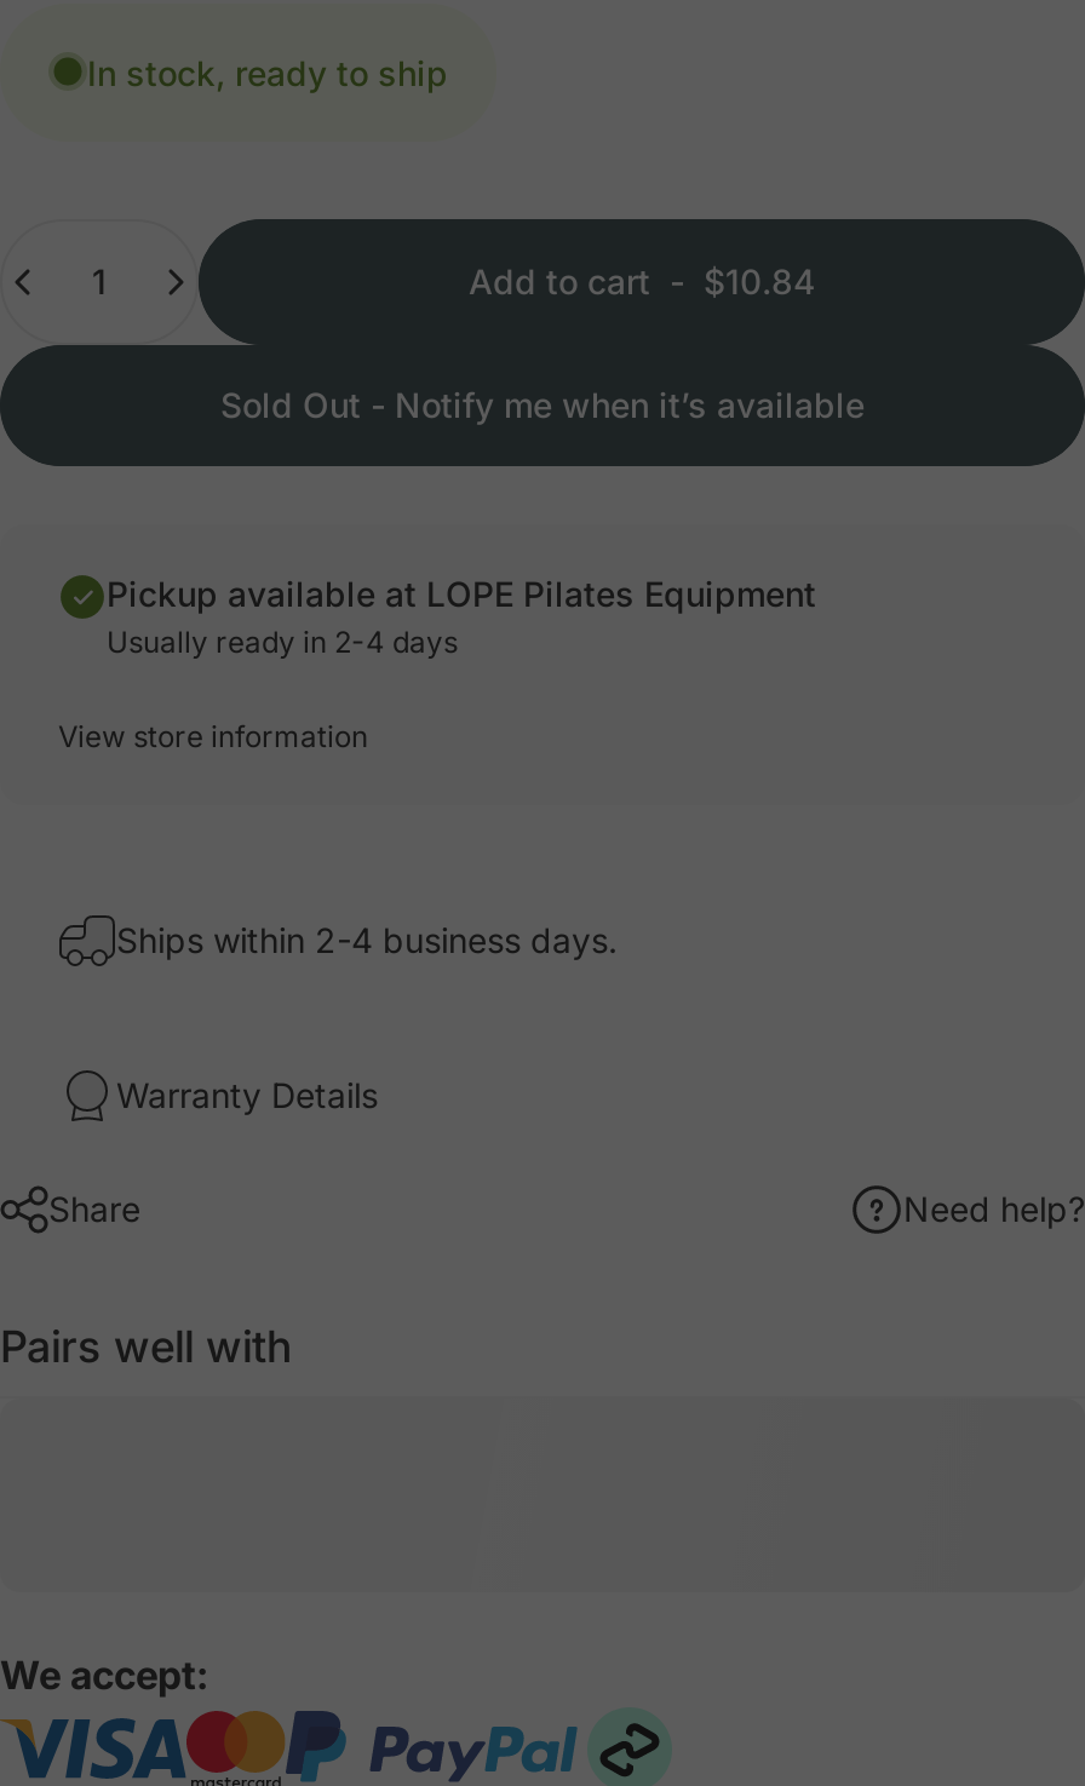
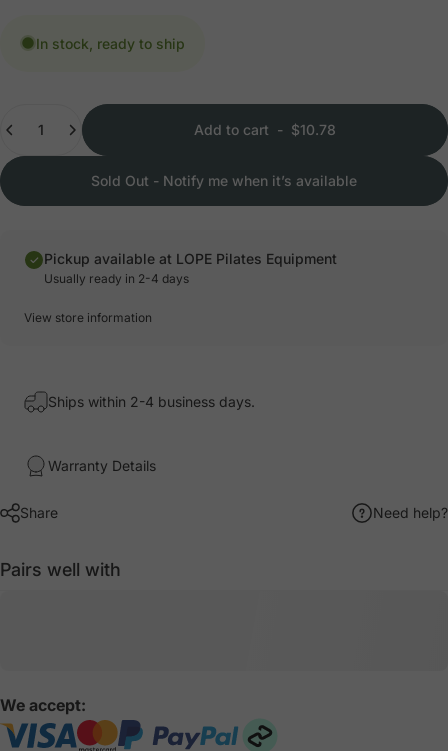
[469,260,815,301] Add to cart - $10.84 -> [194,121,336,138] Add to cart - $10.78

